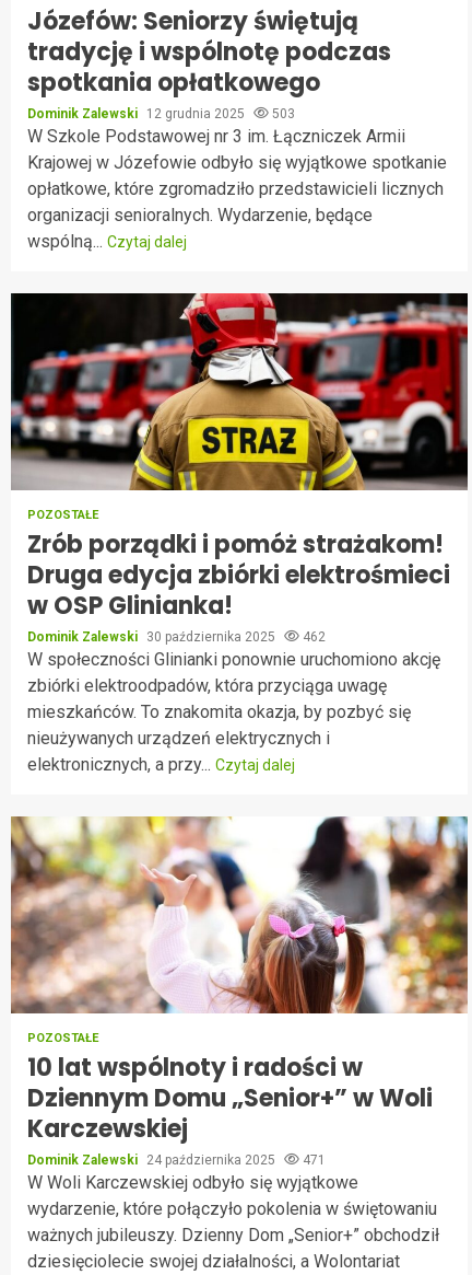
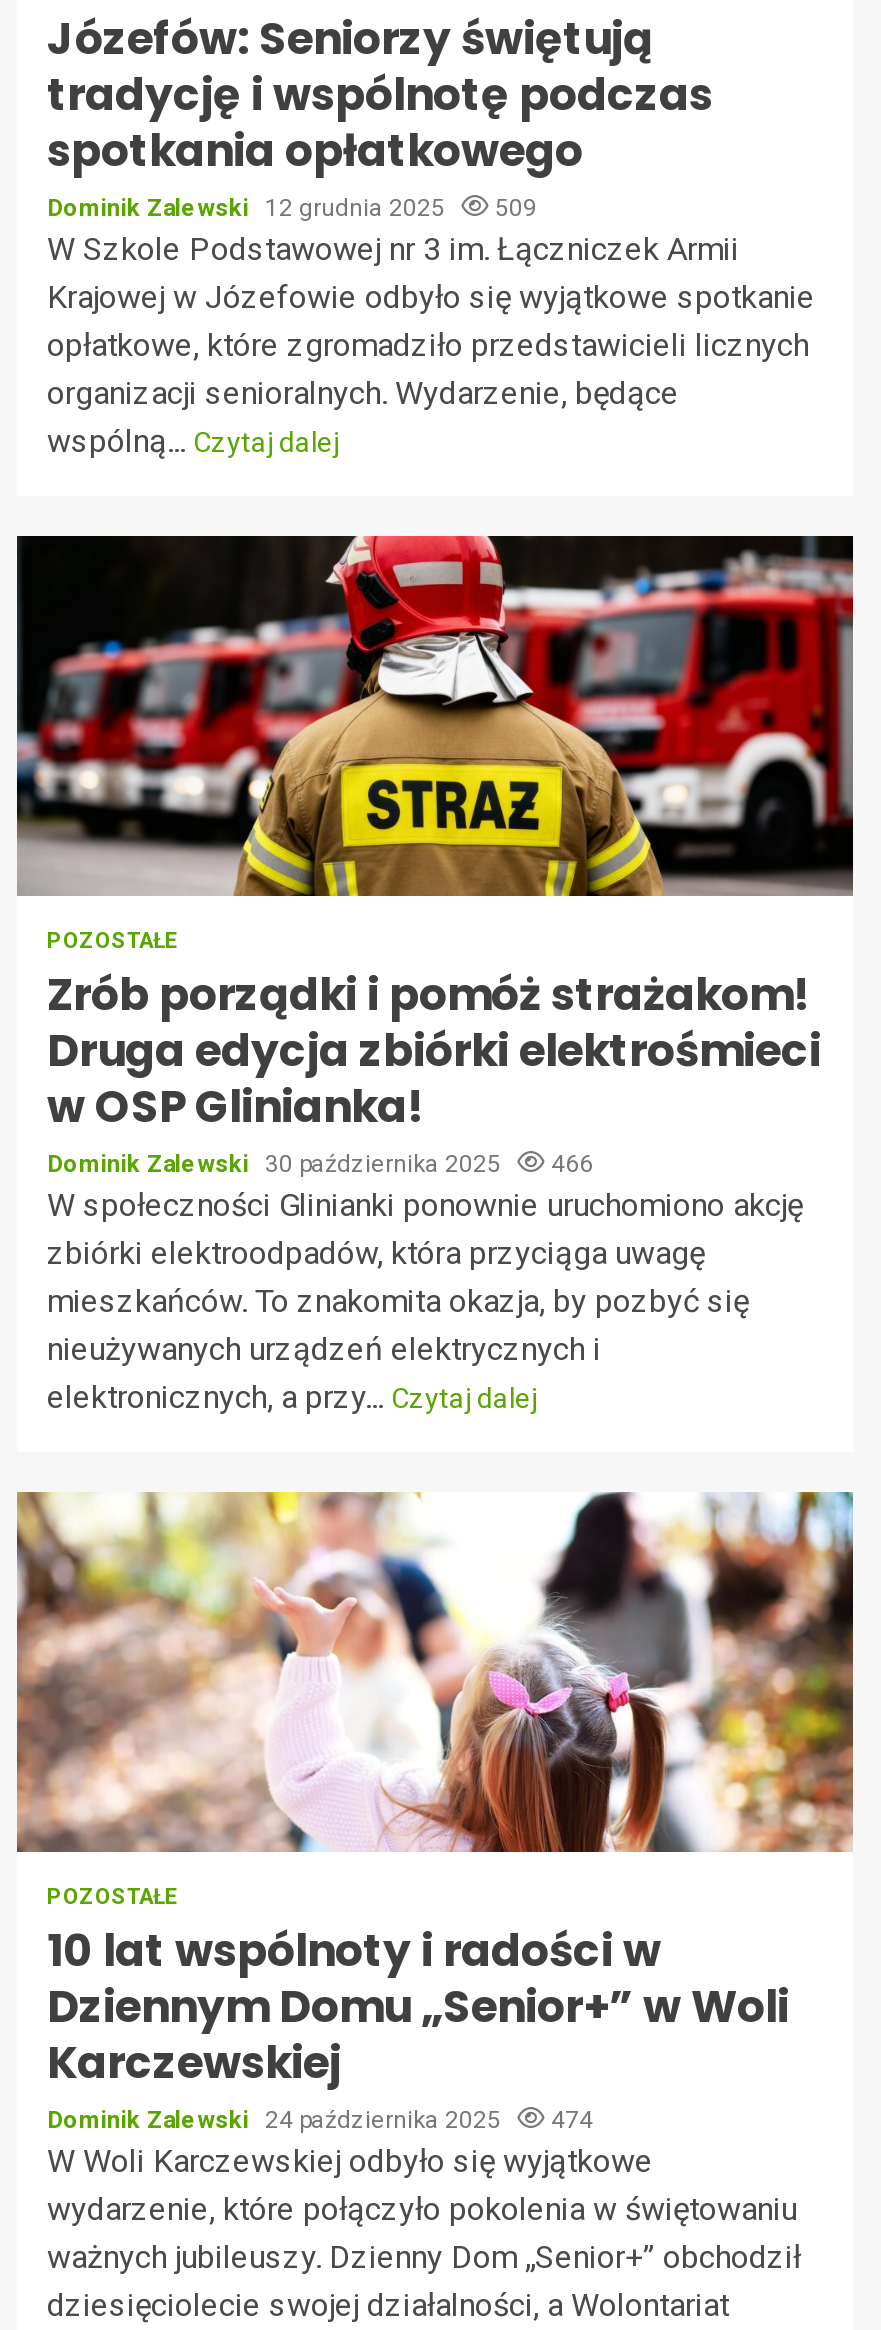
[27,106,295,121] Dominik Zalewski 12 grudnia 2025 503 -> [47,194,537,222] Dominik Zalewski 12 grudnia 2025 509
[27,629,326,645] Dominik Zalewski 30 października 2025 462 -> [47,1150,593,1178] Dominik Zalewski 30 października 2025 466
[27,1152,326,1168] Dominik Zalewski 24 października 2025 471 -> [47,2106,593,2134] Dominik Zalewski 24 października 2025 474

